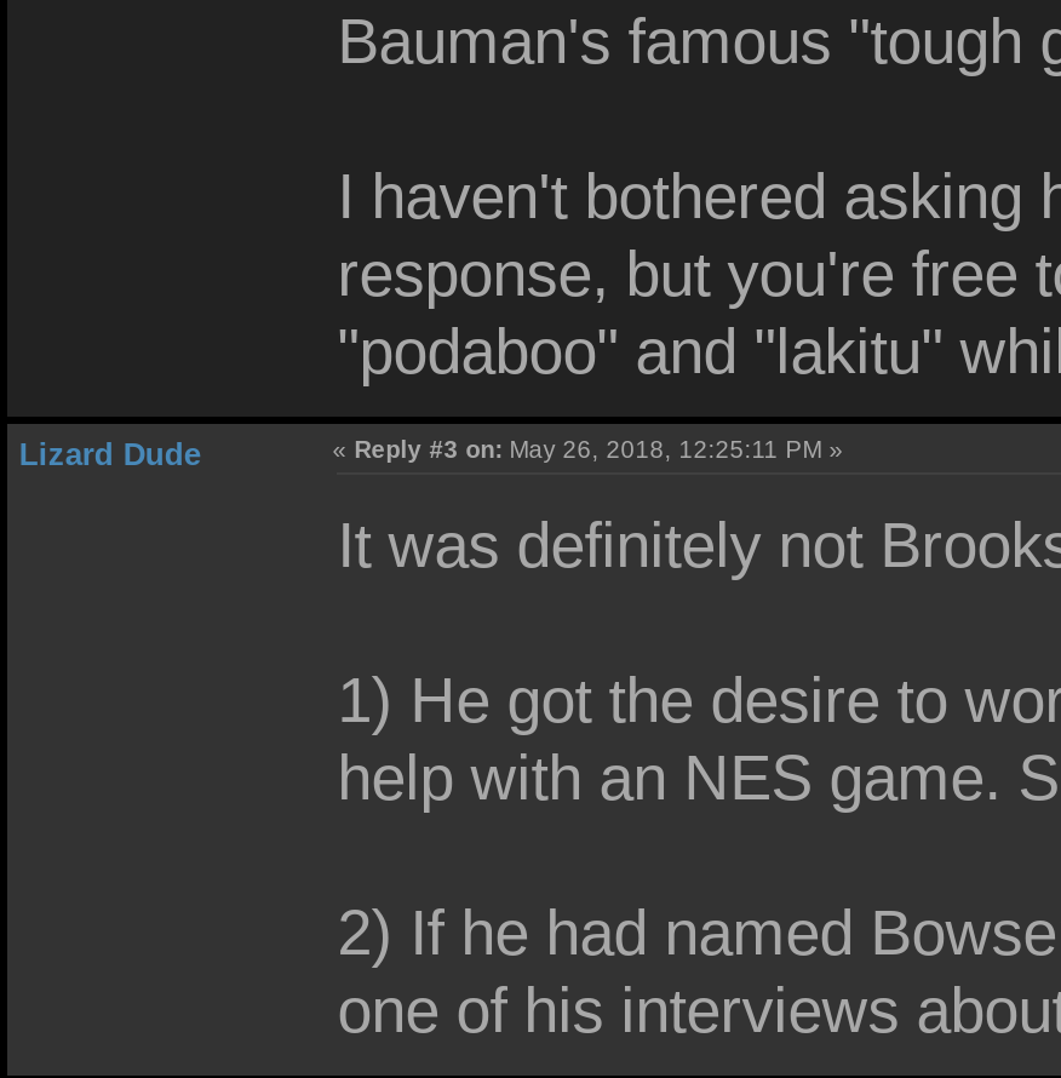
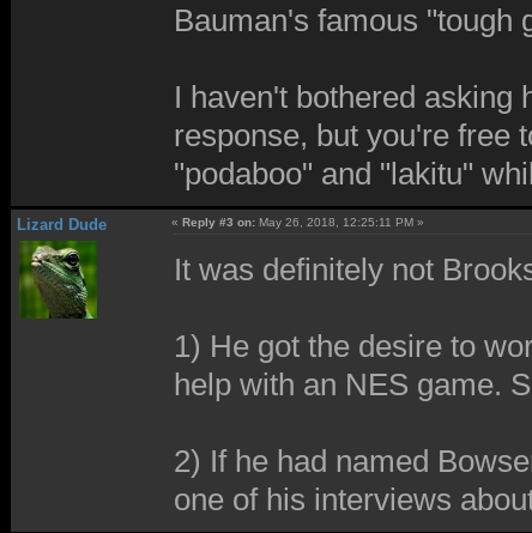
none -> [19,240,98,320] [image]

